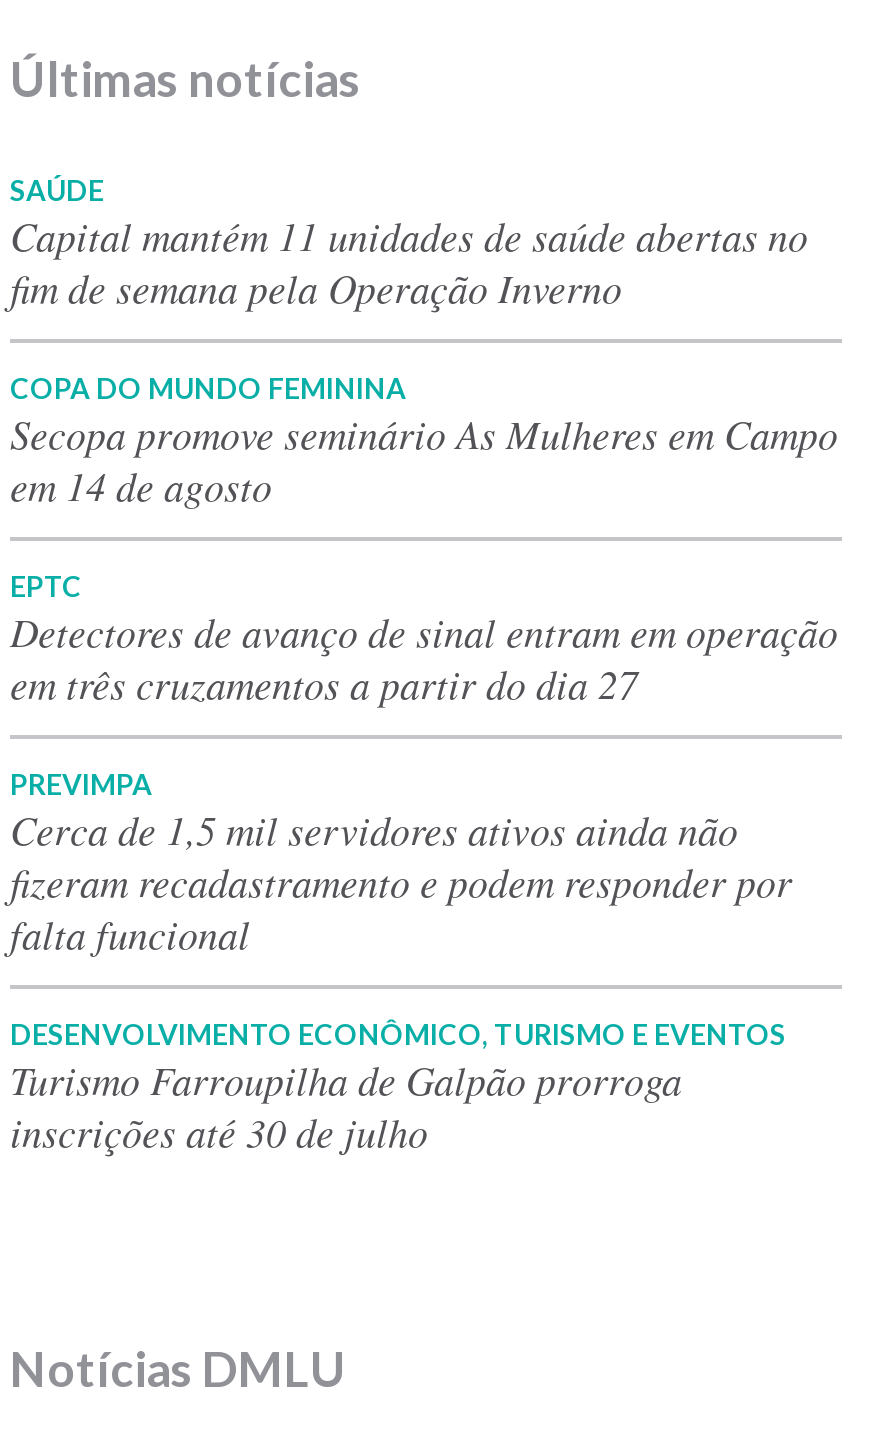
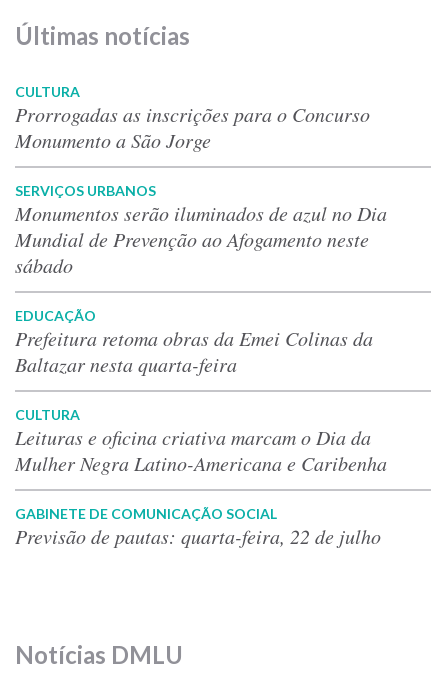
[10,173,808,313] SAÚDE | Capital mantém 11 unidades de saúde abertas no | fim de semana pela Operação Inverno -> [15,83,370,153] CULTURA | Prorrogadas as inscrições para o Concurso | Monumento a São Jorge
[10,371,838,511] COPA DO MUNDO FEMININA | Secopa promove seminário As Mulheres em Campo | em 14 de agosto -> [15,182,387,278] SERVIÇOS URBANOS | Monumentos serão iluminados de azul no Dia | Mundial de Prevenção ao Afogamento neste | sábado
[10,569,838,709] EPTC | Detectores de avanço de sinal entram em operação | em três cruzamentos a partir do dia 27 -> [15,307,373,377] EDUCAÇÃO | Prefeitura retoma obras da Emei Colinas da | Baltazar nesta quarta-feira
[10,767,792,959] PREVIMPA | Cerca de 1,5 mil servidores ativos ainda não | fizeram recadastramento e podem responder por | falta funcional -> [15,406,387,476] CULTURA | Leituras e oficina criativa marcam o Dia da | Mulher Negra Latino-Americana e Caribenha
[10,1017,786,1157] DESENVOLVIMENTO ECONÔMICO, TURISMO E EVENTOS | Turismo Farroupilha de Galpão prorroga | inscrições até 30 de julho -> [15,505,381,549] GABINETE DE COMUNICAÇÃO SOCIAL | Previsão de pautas: quarta-feira, 22 de julho

